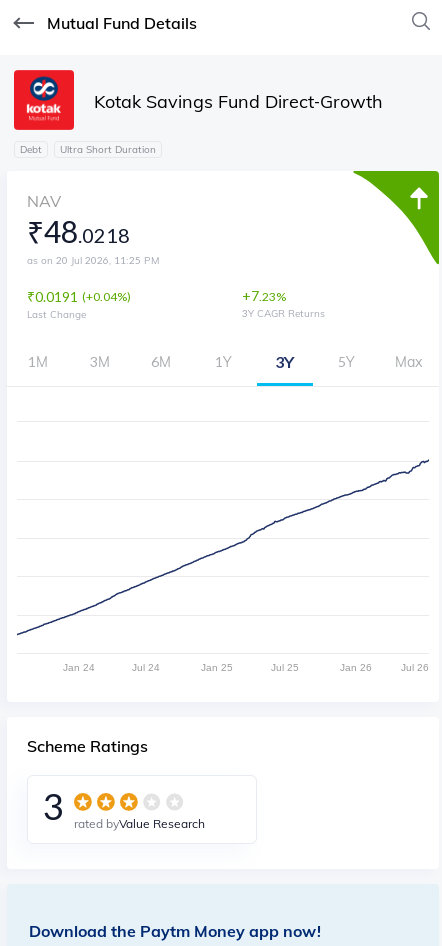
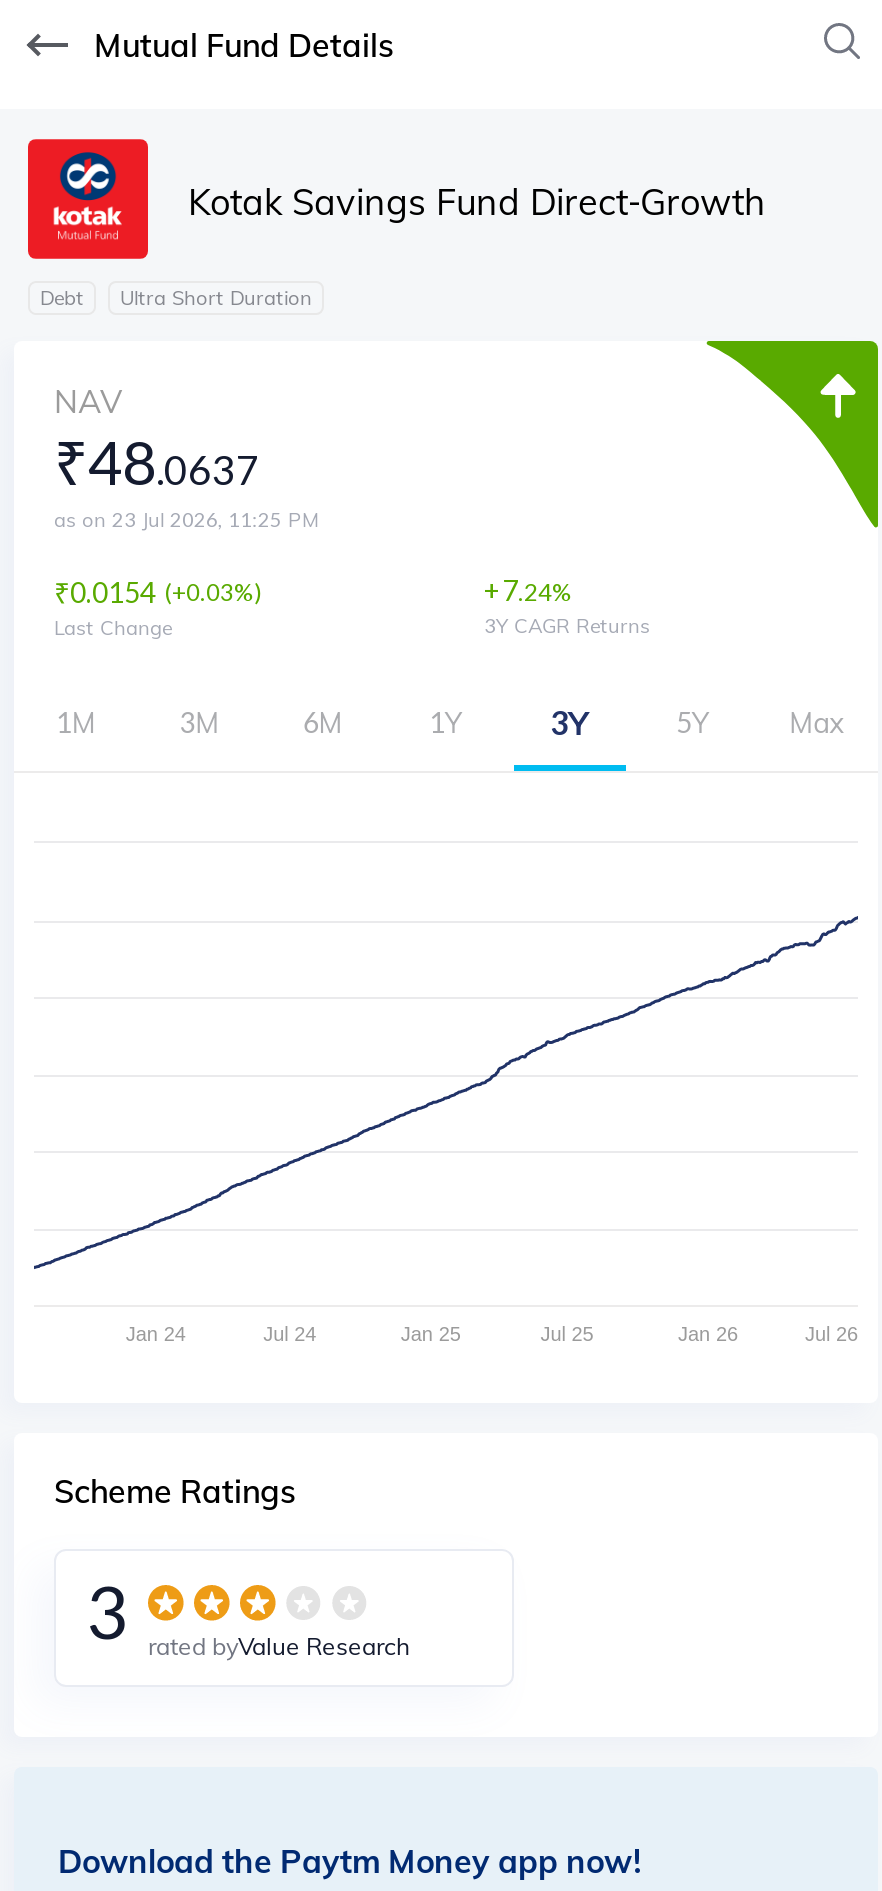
[27,213,130,251] ₹48.0218 -> [54,425,260,501] ₹48.0637
[27,254,159,267] as on 20 Jul 2026, 11:25 PM -> [54,507,318,533] as on 23 Jul 2026, 11:25 PM
[27,288,131,306] ₹0.0191 ( 0.04%) -> [54,575,262,611] ₹0.0154 ( 0.03%)
[242,287,286,305] +7.23% -> [484,573,572,609] +7.24%

